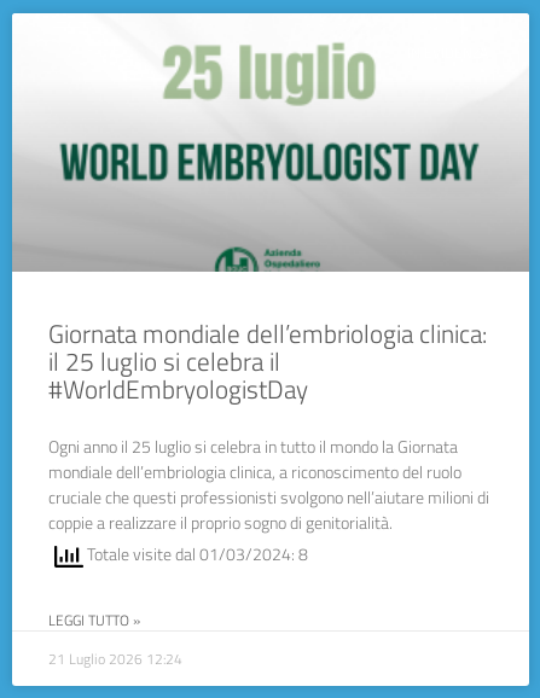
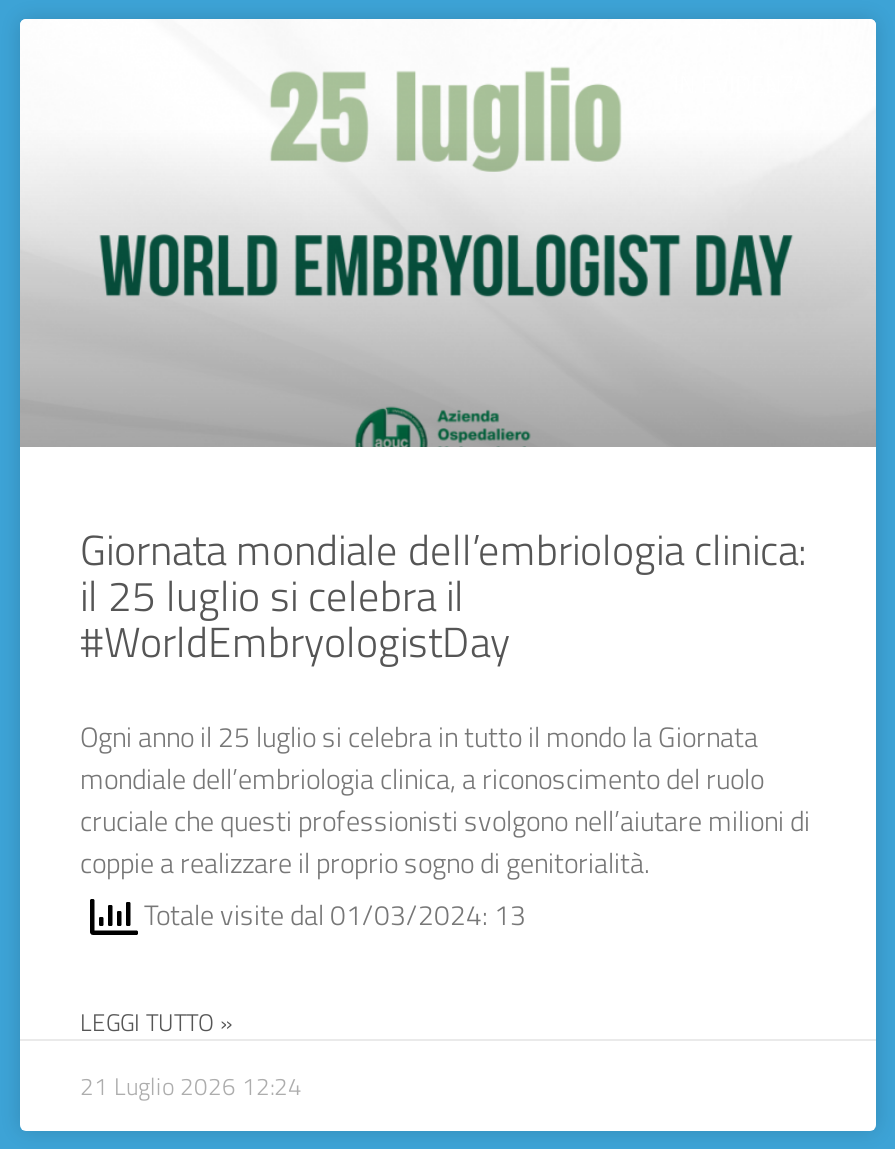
[83,541,308,566] Totale visite dal 01/03/2024: 8 -> [138,893,526,935] Totale visite dal 01/03/2024: 13

